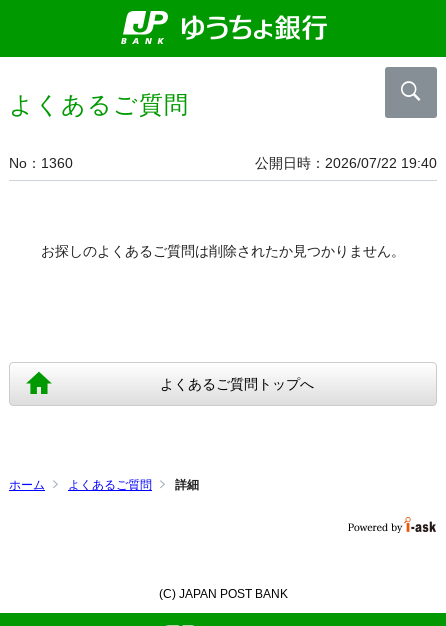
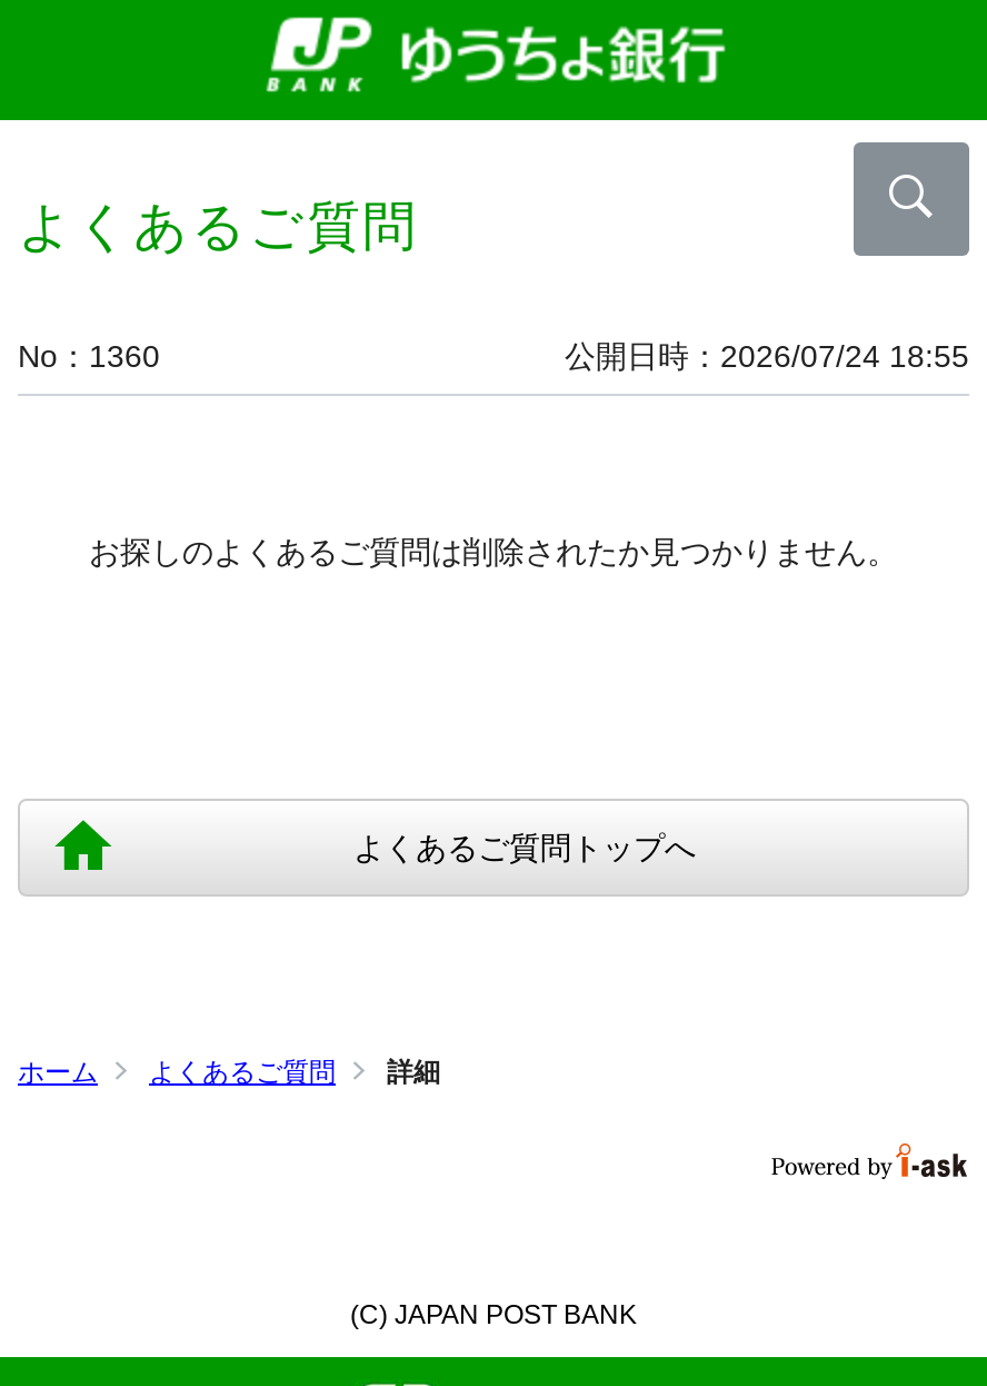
[255,155,437,171] 公開日時 2026/07/22 19:40 -> [565,338,969,374] 公開日時 2026/07/24 18:55

